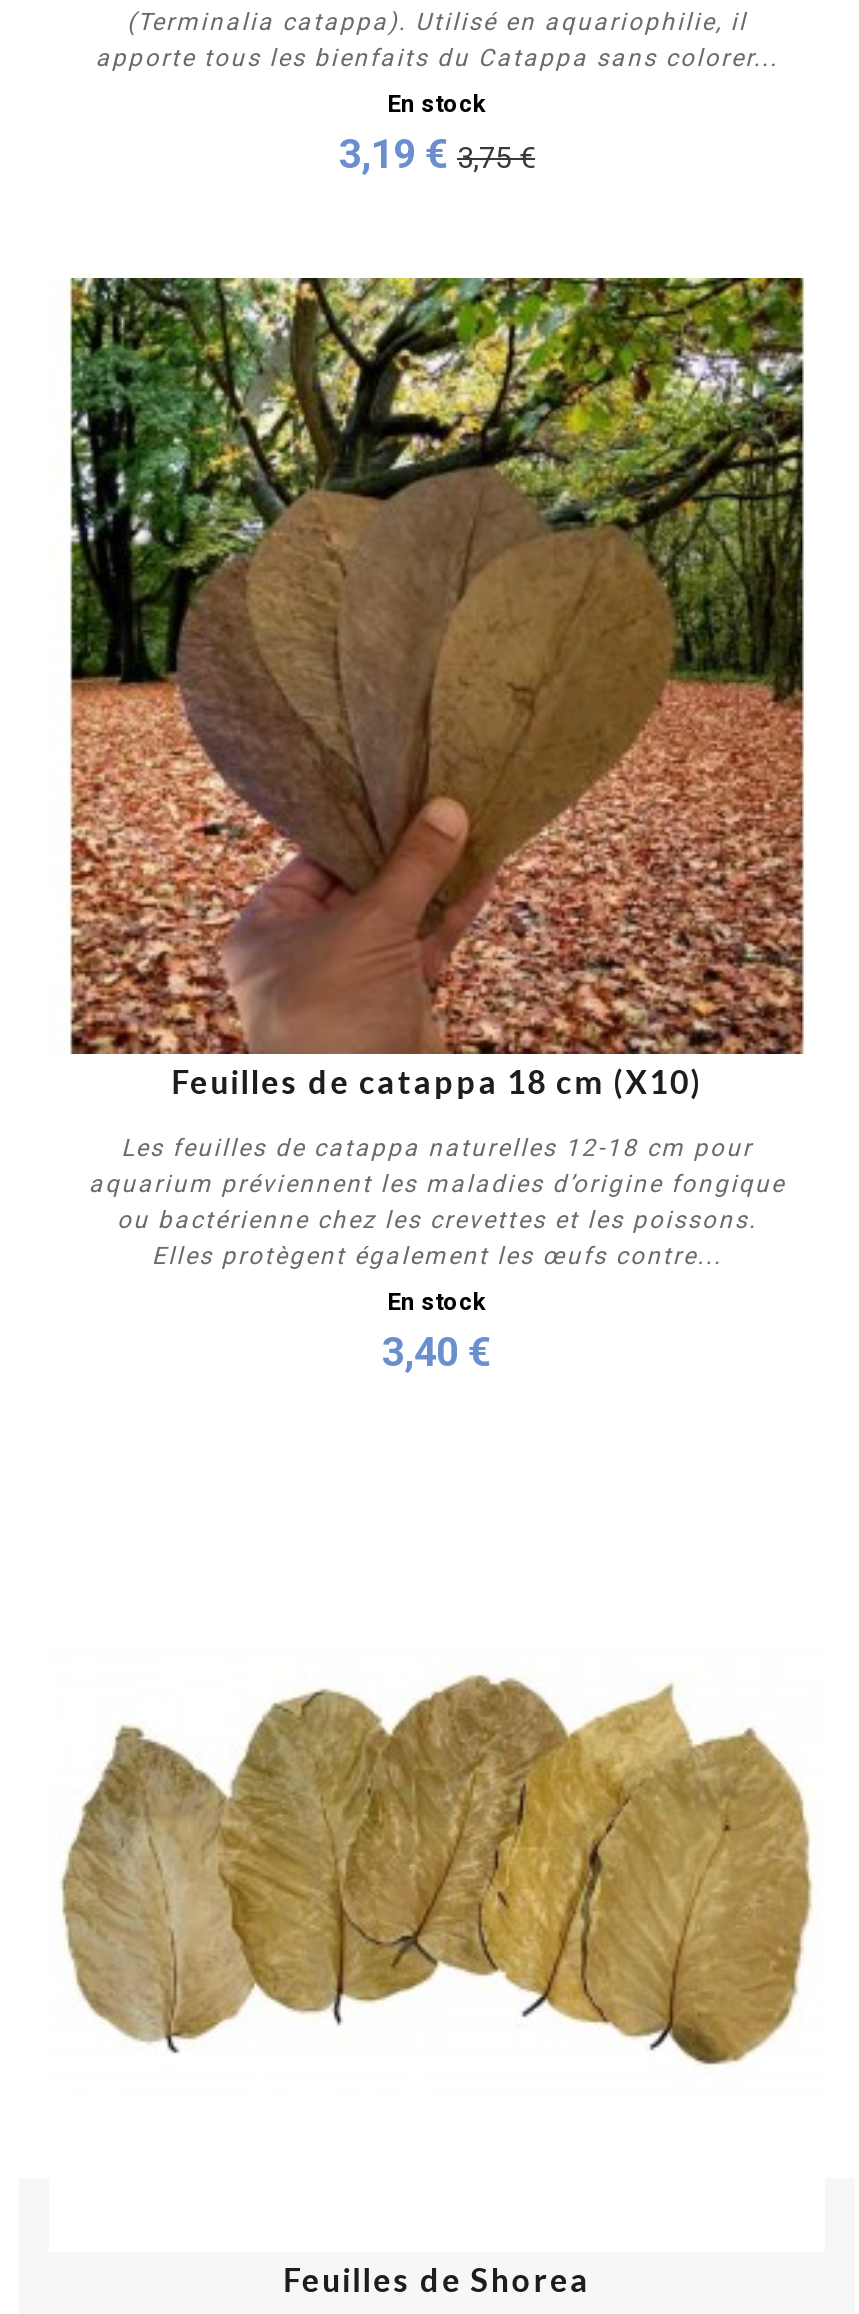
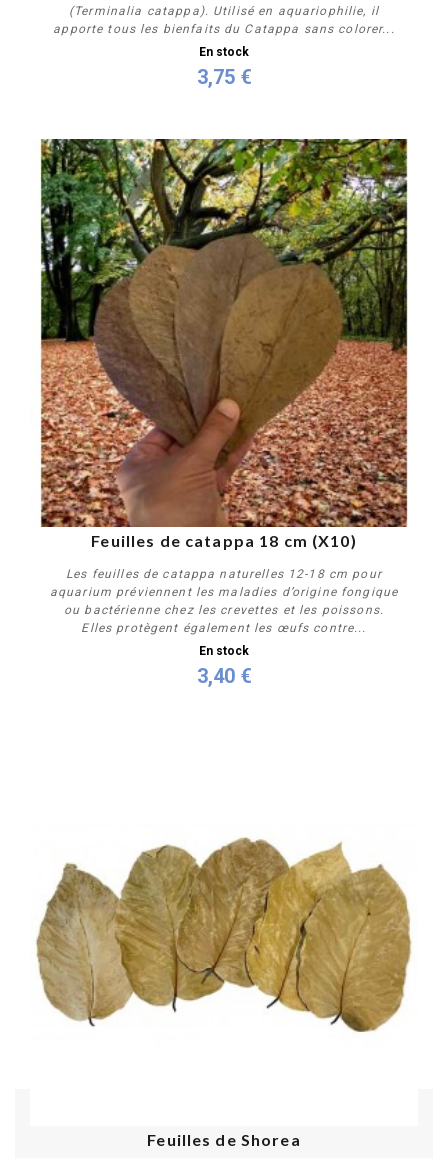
[339,129,535,177] 3,19 € 3,75 € -> [196,64,251,88] 3,75 €

